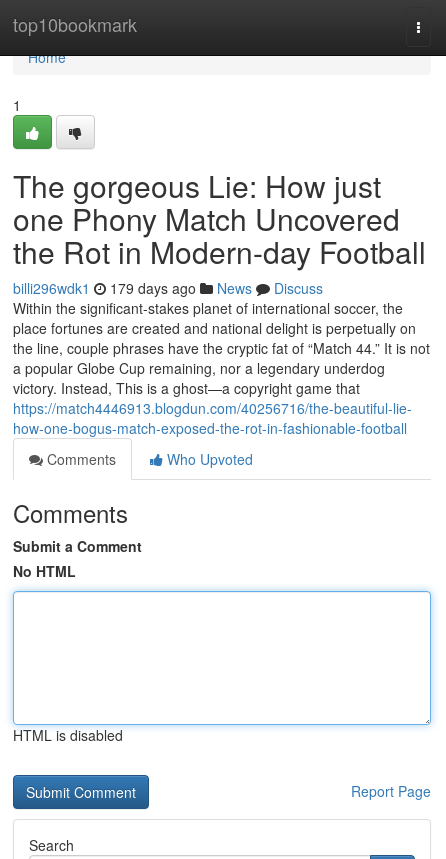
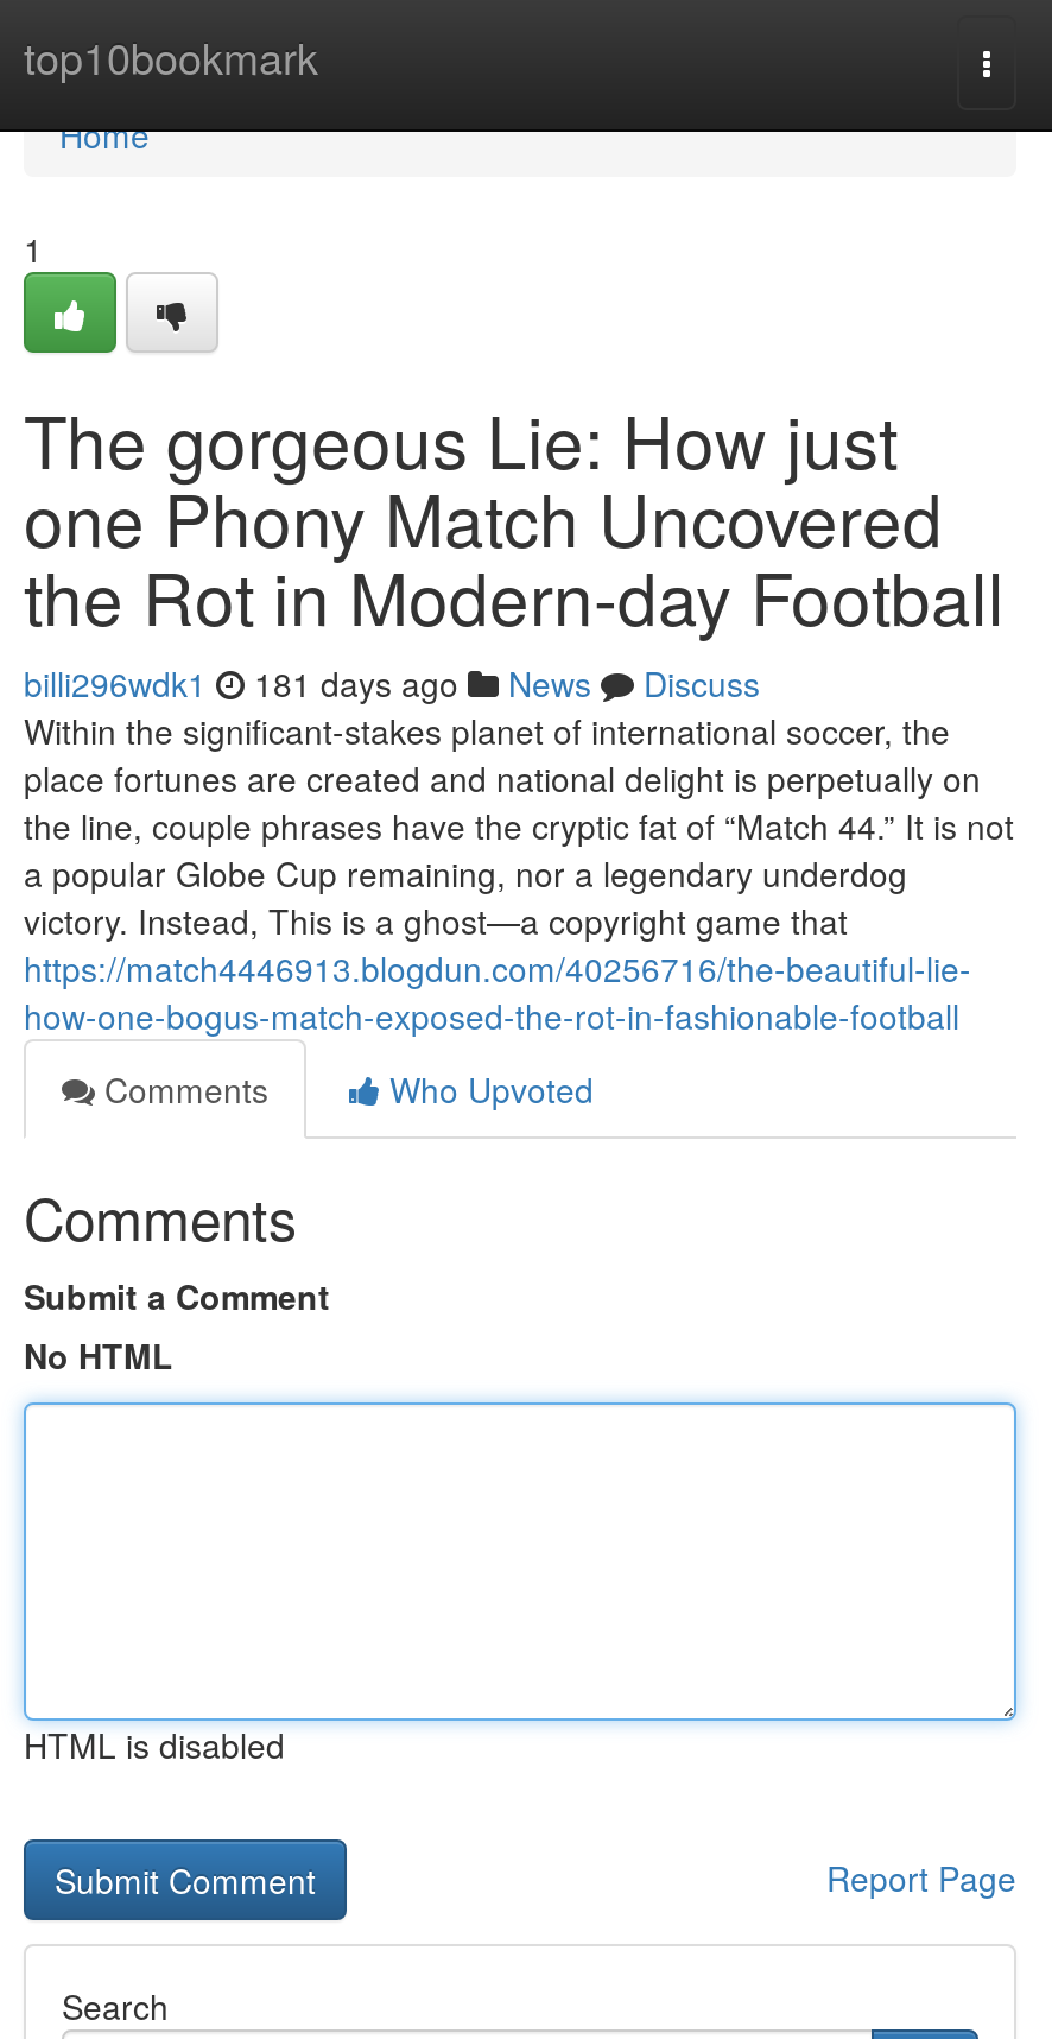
[13,278,323,298] billi296wdk1 179 days ago News Discuss -> [24,659,760,707] billi296wdk1 181 days ago News Discuss

